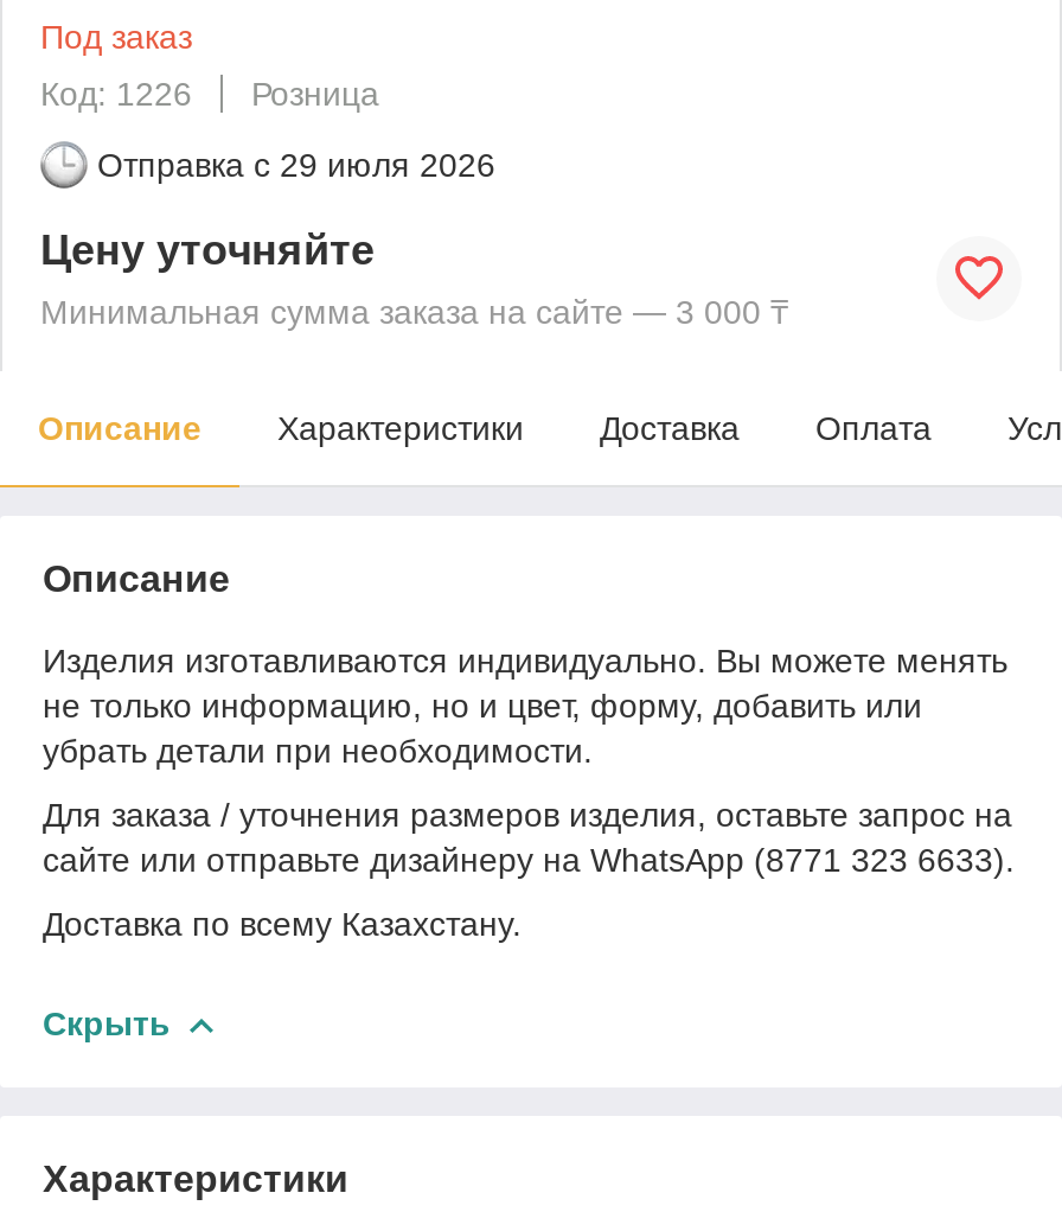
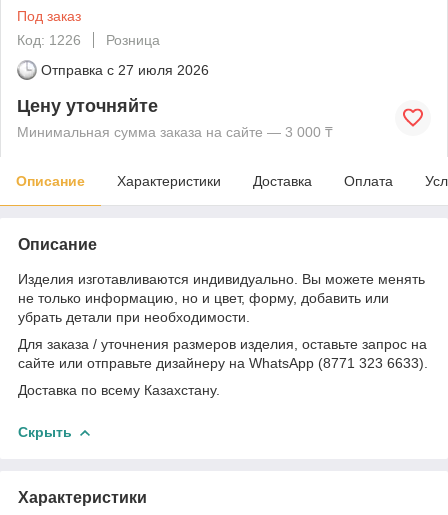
[97,145,495,183] Отправка с 29 июля 2026 -> [41,62,209,78] Отправка с 27 июля 2026

